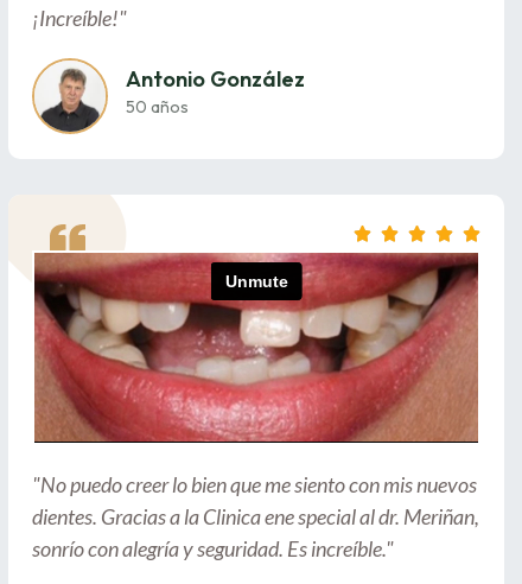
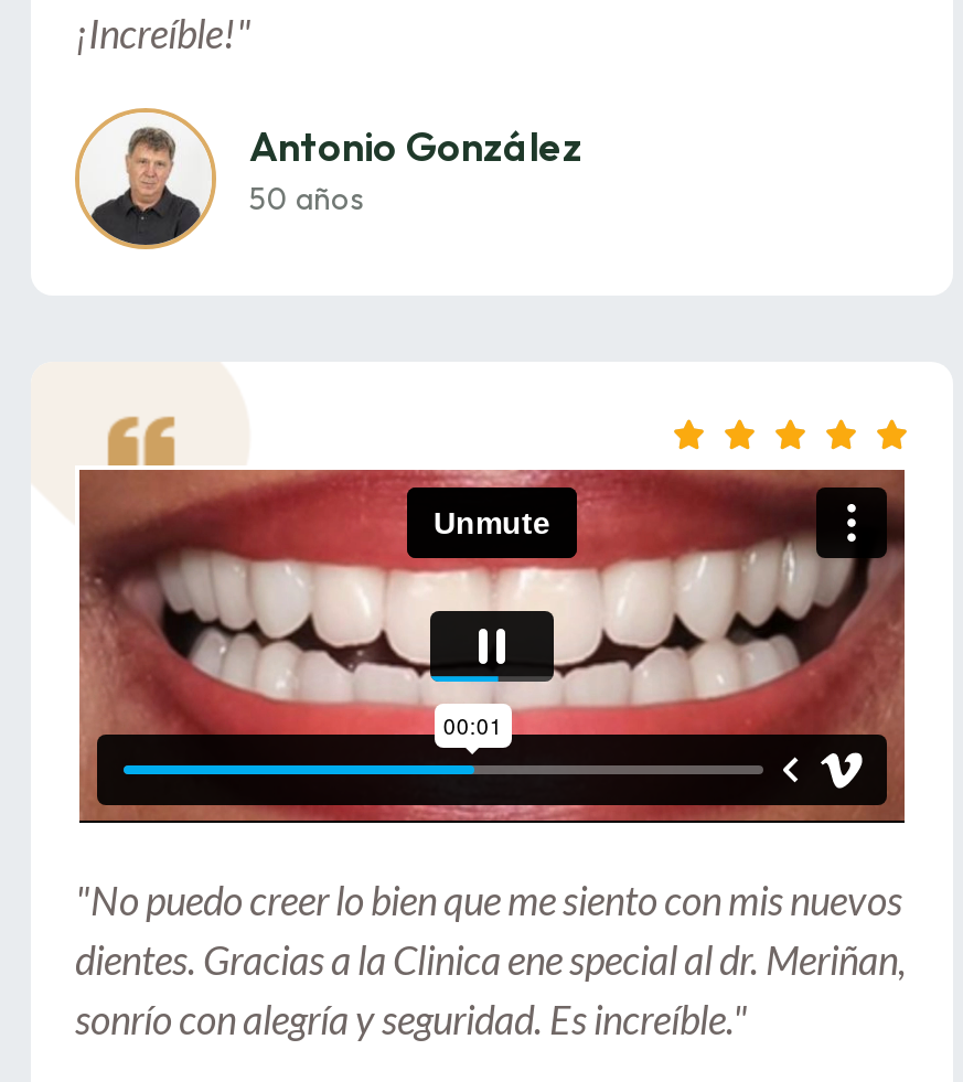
[34,253,479,442] [image] -> [79,472,907,821] [image]

